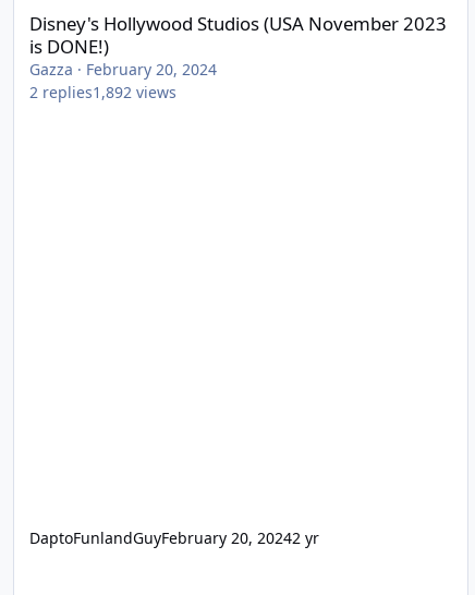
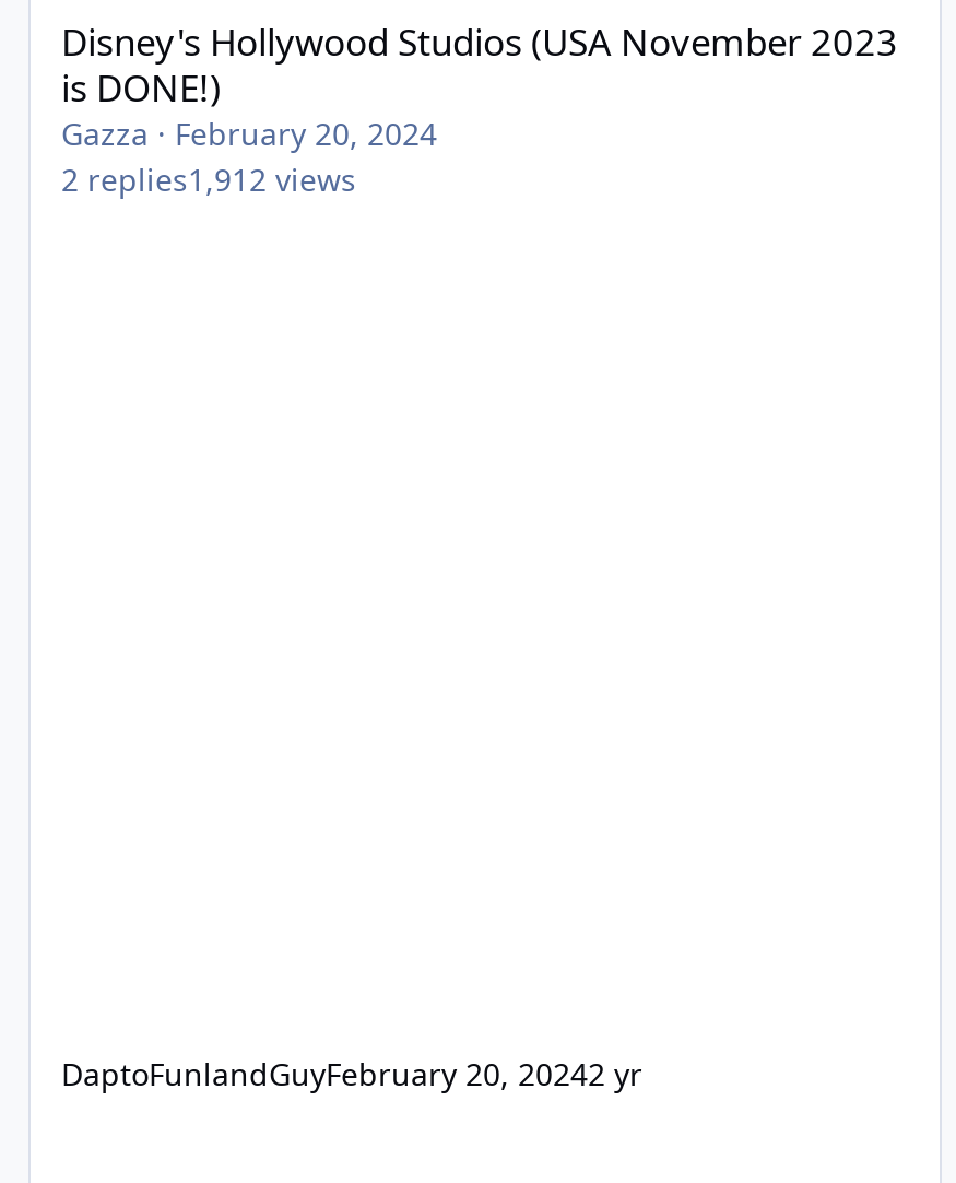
[29,81,176,102] 2 replies1,892 views -> [61,158,356,199] 2 replies1,912 views

